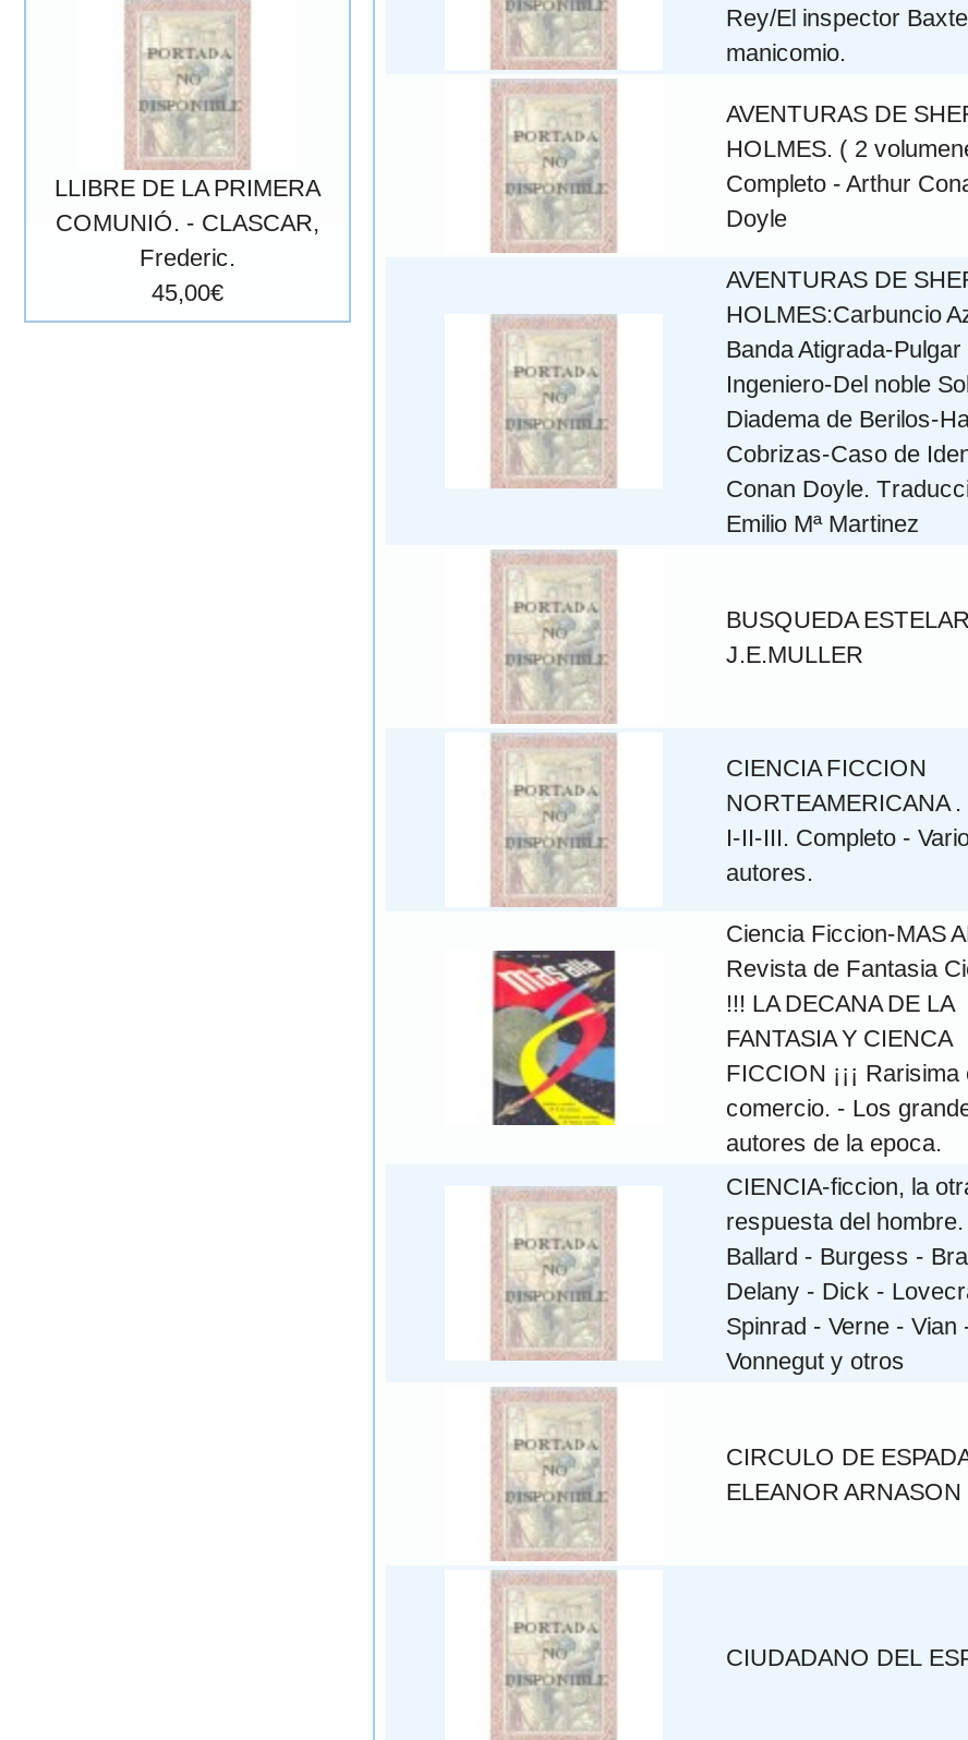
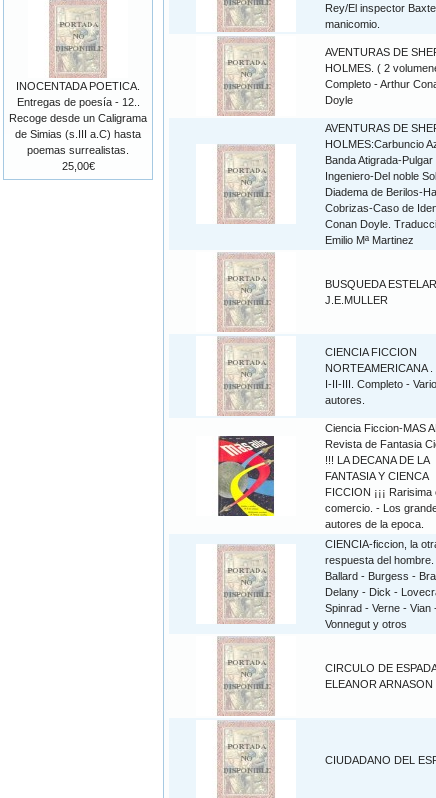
[55,174,320,305] LLIBRE DE LA PRIMERA | COMUNIÓ. - CLASCAR, | Frederic. | 45,00€ -> [9,80,147,172] INOCENTADA POETICA. | Entregas de poesía - 12.. | Recoge desde un Caligrama | de Simias (s.III a.C) hasta | poemas surrealistas. | 25,00€

